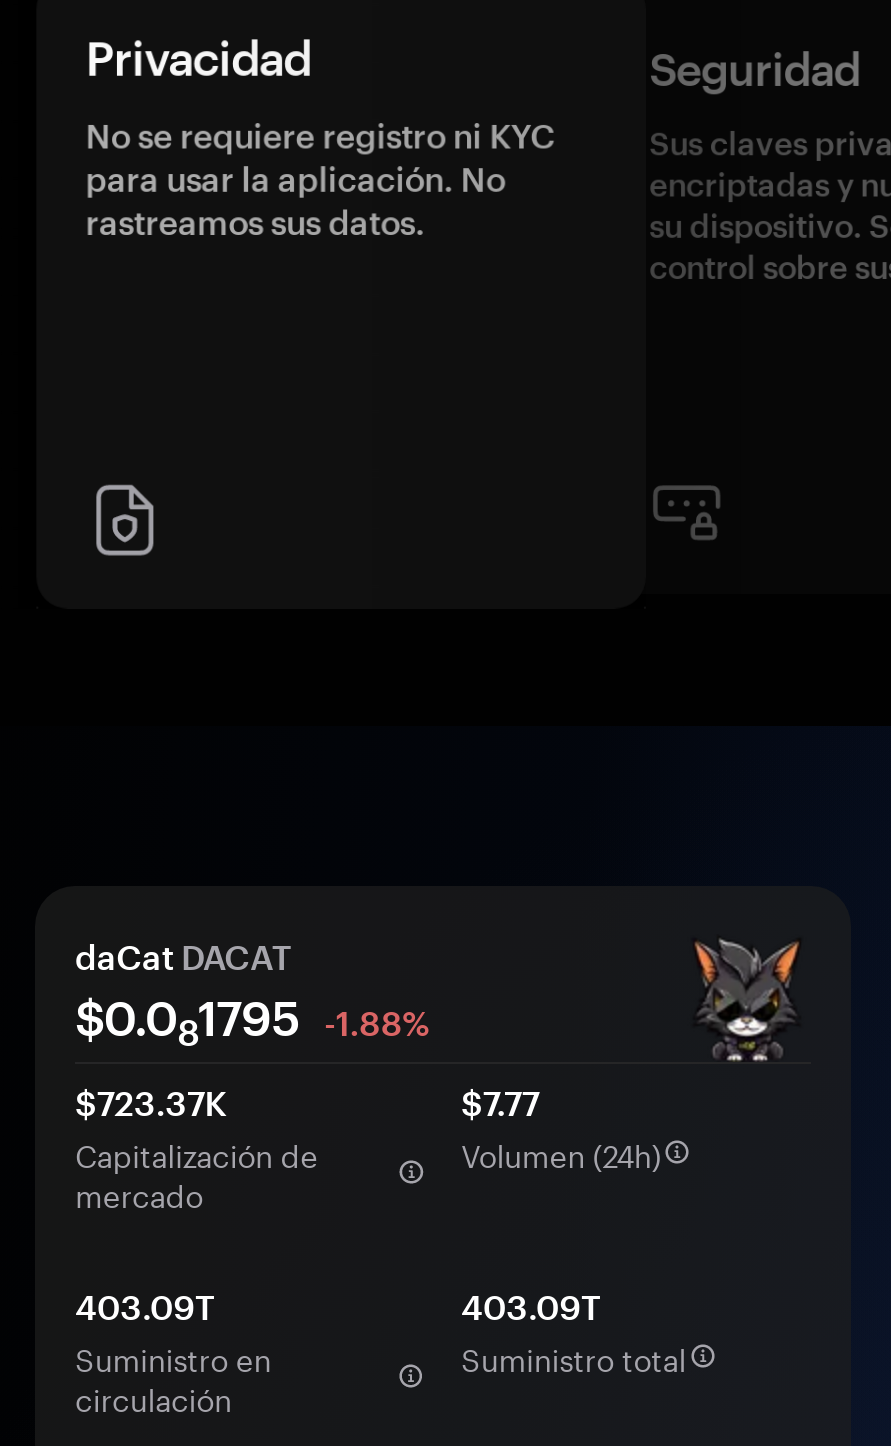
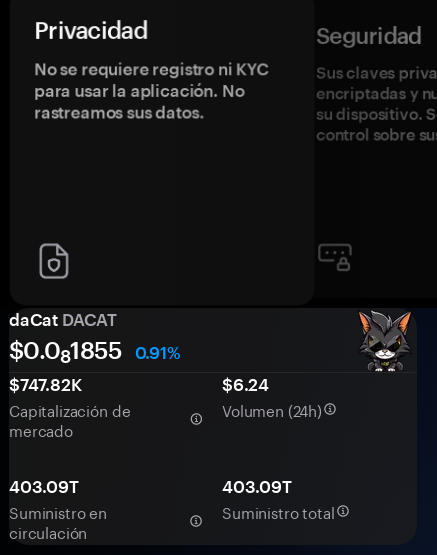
[693,938,833,1062] [image] -> [340,310,411,372] [image]
[75,989,430,1123] $0.081795 -1.88% | $723.37K -> [9,335,181,394] $0.081855 0.91% | $747.82K
[461,1083,539,1123] $7.77 -> [222,374,269,394] $6.24

